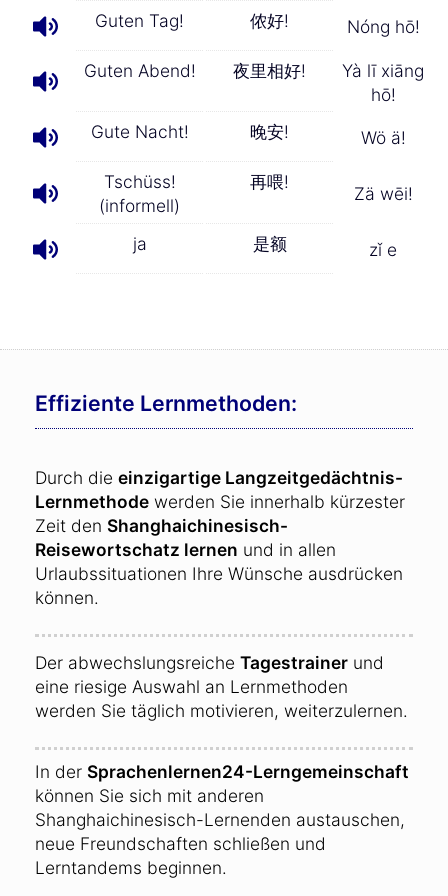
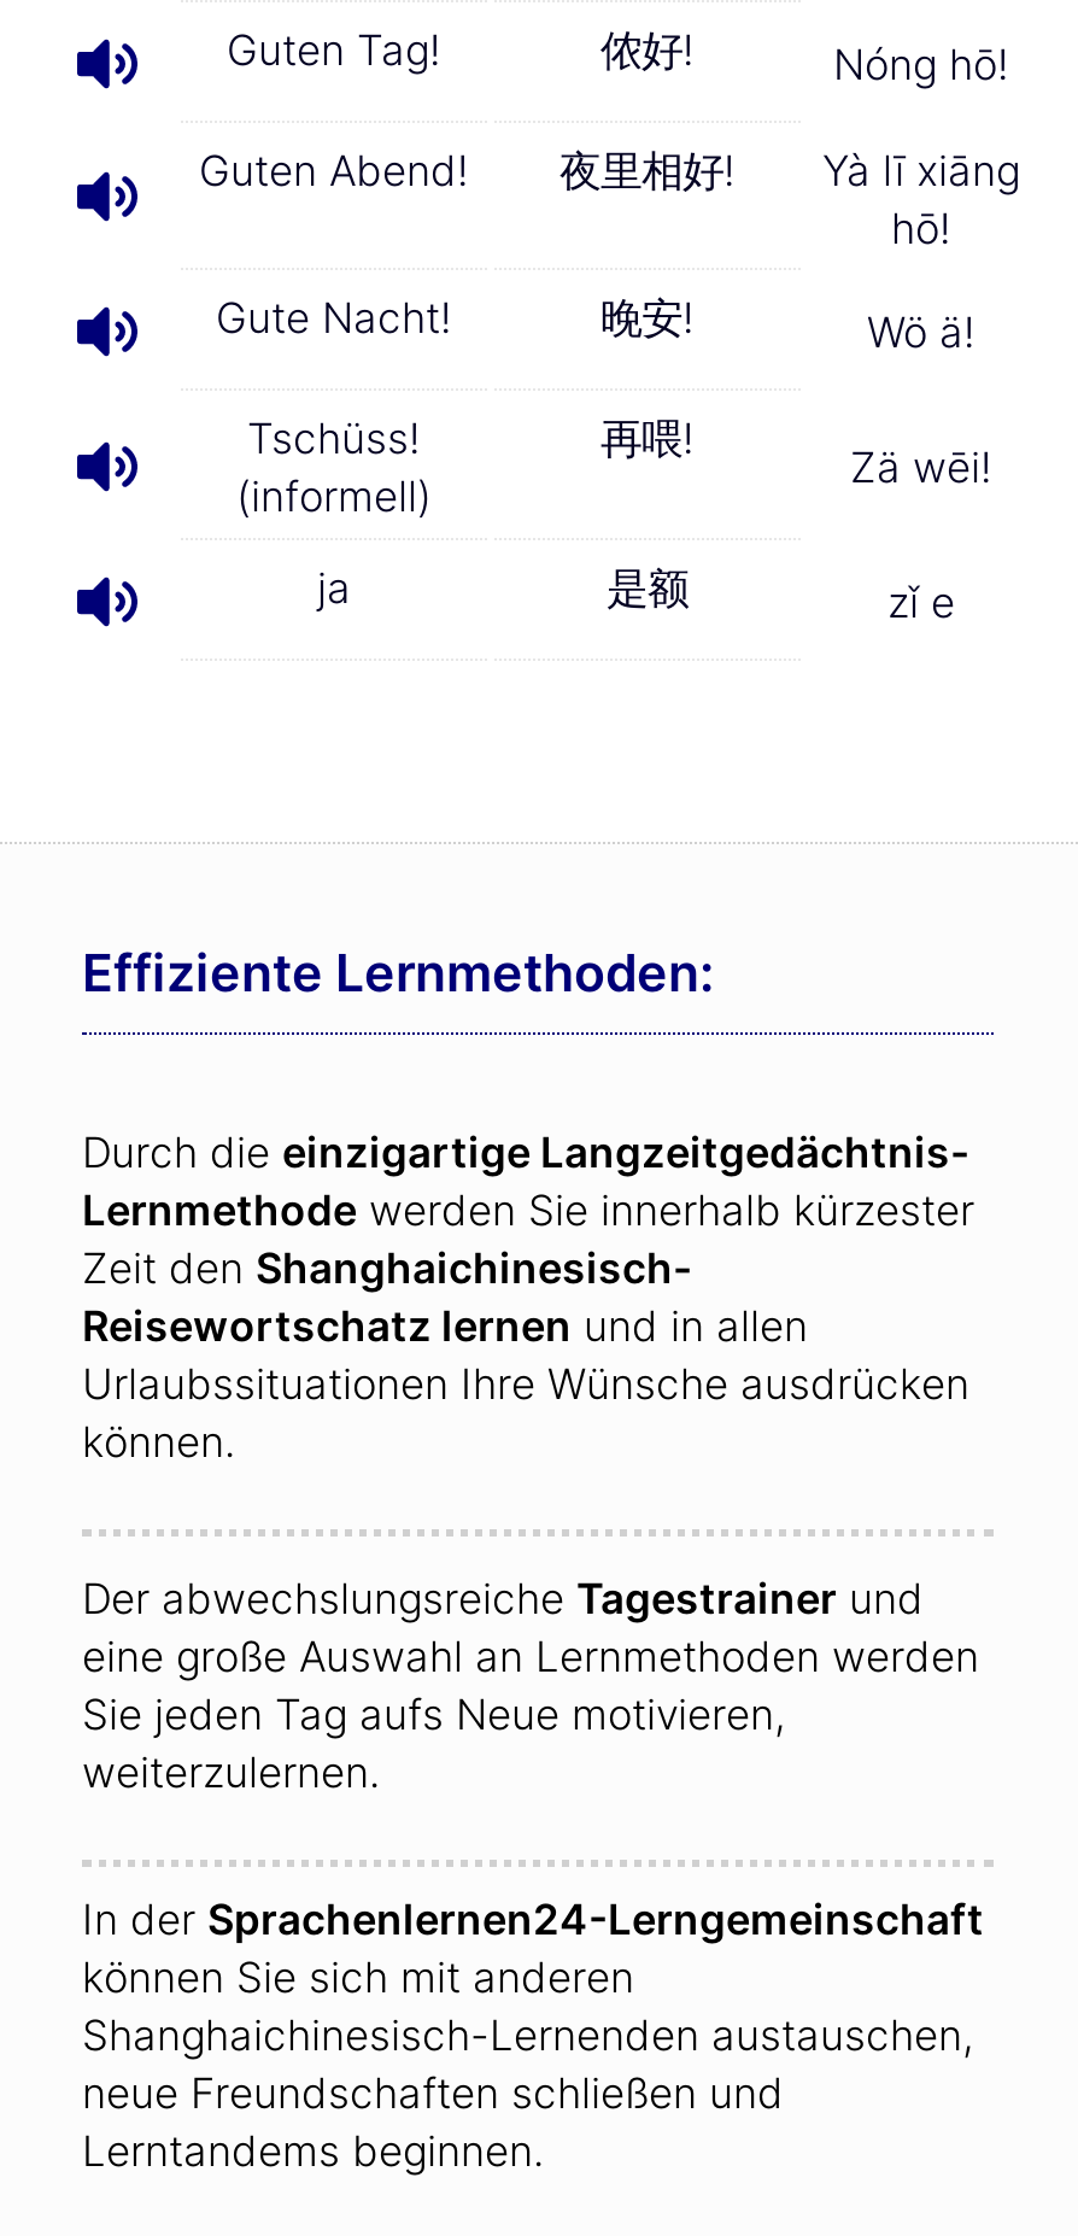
[35,675,408,720] eine riesige Auswahl an Lernmethoden | werden Sie täglich motivieren, weiterzulernen. -> [82,1629,979,1796] eine große Auswahl an Lernmethoden werden | Sie jeden Tag aufs Neue motivieren, | weiterzulernen.

